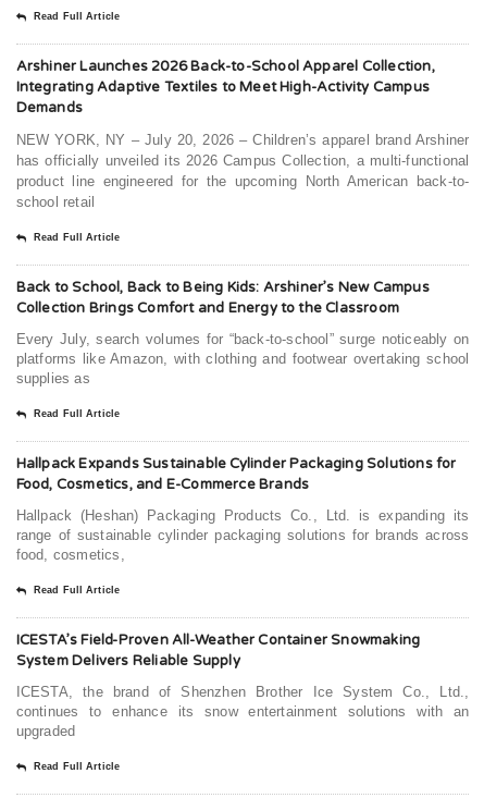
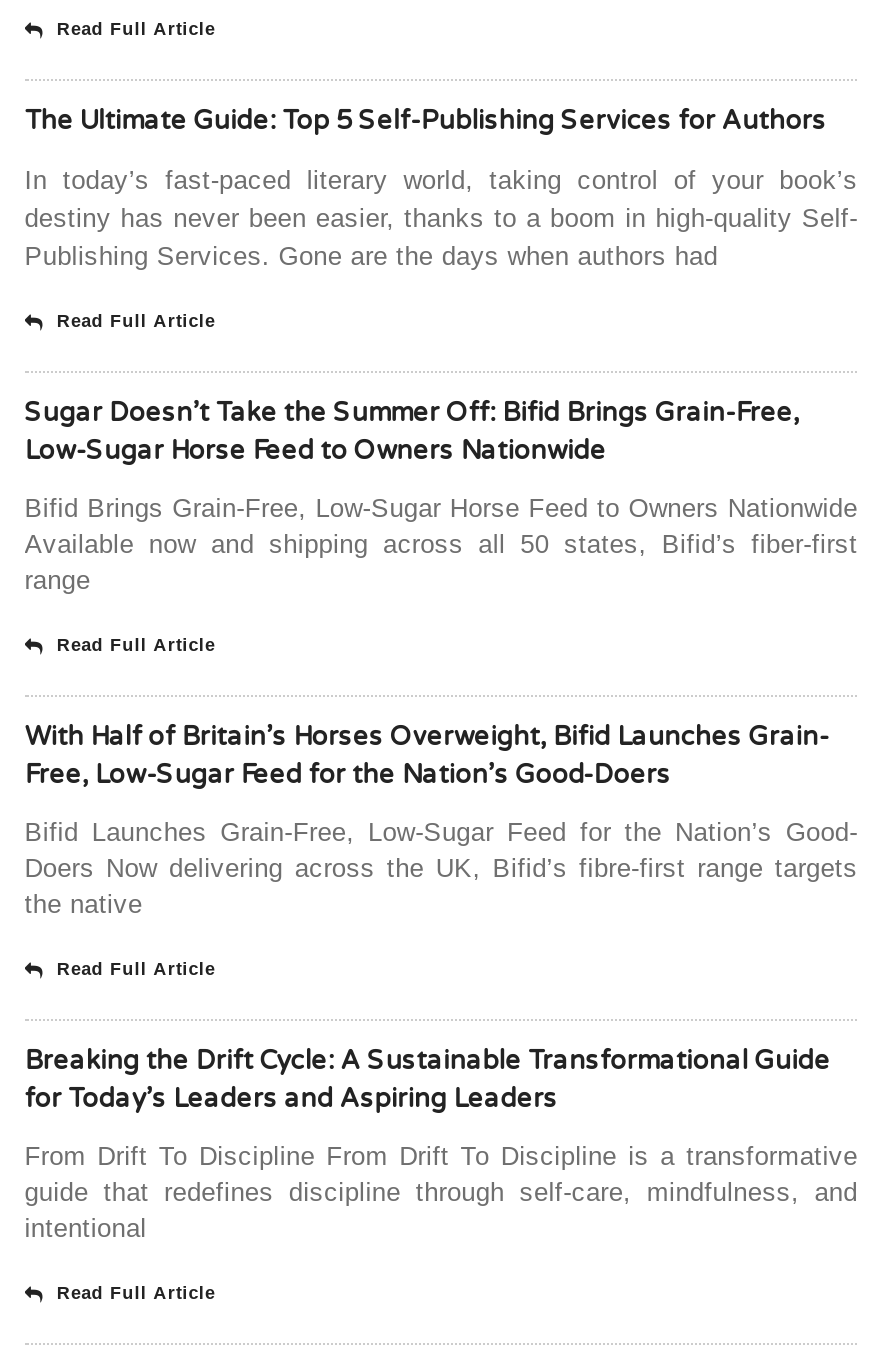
[16,58,435,116] Arshiner Launches 2026 Back-to-School Apparel Collection, | Integrating Adaptive Textiles to Meet High-Activity Campus | Demands -> [24,105,827,137] The Ultimate Guide: Top 5 Self-Publishing Services for Authors
[16,132,469,210] NEW YORK, NY – July 20, 2026 – Children’s apparel brand Arshiner | has officially unveiled its 2026 Campus Collection, a multi-functional | product line engineered for the upcoming North American back-to- | school retail -> [24,165,858,271] In today’s fast-paced literary world, taking control of your book’s | destiny has never been easier, thanks to a boom in high-quality Self- | Publishing Services. Gone are the days when authors had
[16,279,429,317] Back to School, Back to Being Kids: Arshiner’s New Campus | Collection Brings Comfort and Energy to the Classroom -> [24,397,799,467] Sugar Doesn’t Take the Summer Off: Bifid Brings Grain-Free, | Low-Sugar Horse Feed to Owners Nationwide
[16,331,469,386] Every July, search volumes for “back-to-school” surge noticeably on | platforms like Amazon, with clothing and footwear overtaking school | supplies as -> [24,493,858,595] Bifid Brings Grain-Free, Low-Sugar Horse Feed to Owners Nationwide | Available now and shipping across all 50 states, Bifid’s fiber-first | range
[16,455,456,493] Hallpack Expands Sustainable Cylinder Packaging Solutions for | Food, Cosmetics, and E-Commerce Brands -> [24,721,829,791] With Half of Britain’s Horses Overweight, Bifid Launches Grain- | Free, Low-Sugar Feed for the Nation’s Good-Doers
[16,507,469,563] Hallpack (Heshan) Packaging Products Co., Ltd. is expanding its | range of sustainable cylinder packaging solutions for brands across | food, cosmetics, -> [24,817,858,919] Bifid Launches Grain-Free, Low-Sugar Feed for the Nation’s Good- | Doers Now delivering across the UK, Bifid’s fibre-first range targets | the native
[16,631,420,670] ICESTA’s Field-Proven All-Weather Container Snowmaking | System Delivers Reliable Supply -> [24,1045,831,1115] Breaking the Drift Cycle: A Sustainable Transformational Guide | for Today’s Leaders and Aspiring Leaders
[16,684,469,739] ICESTA, the brand of Shenzhen Brother Ice System Co., Ltd., | continues to enhance its snow entertainment solutions with an | upgraded -> [24,1141,858,1243] From Drift To Discipline From Drift To Discipline is a transformative | guide that redefines discipline through self-care, mindfulness, and | intentional

